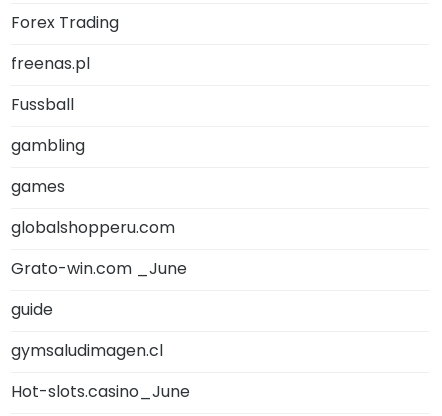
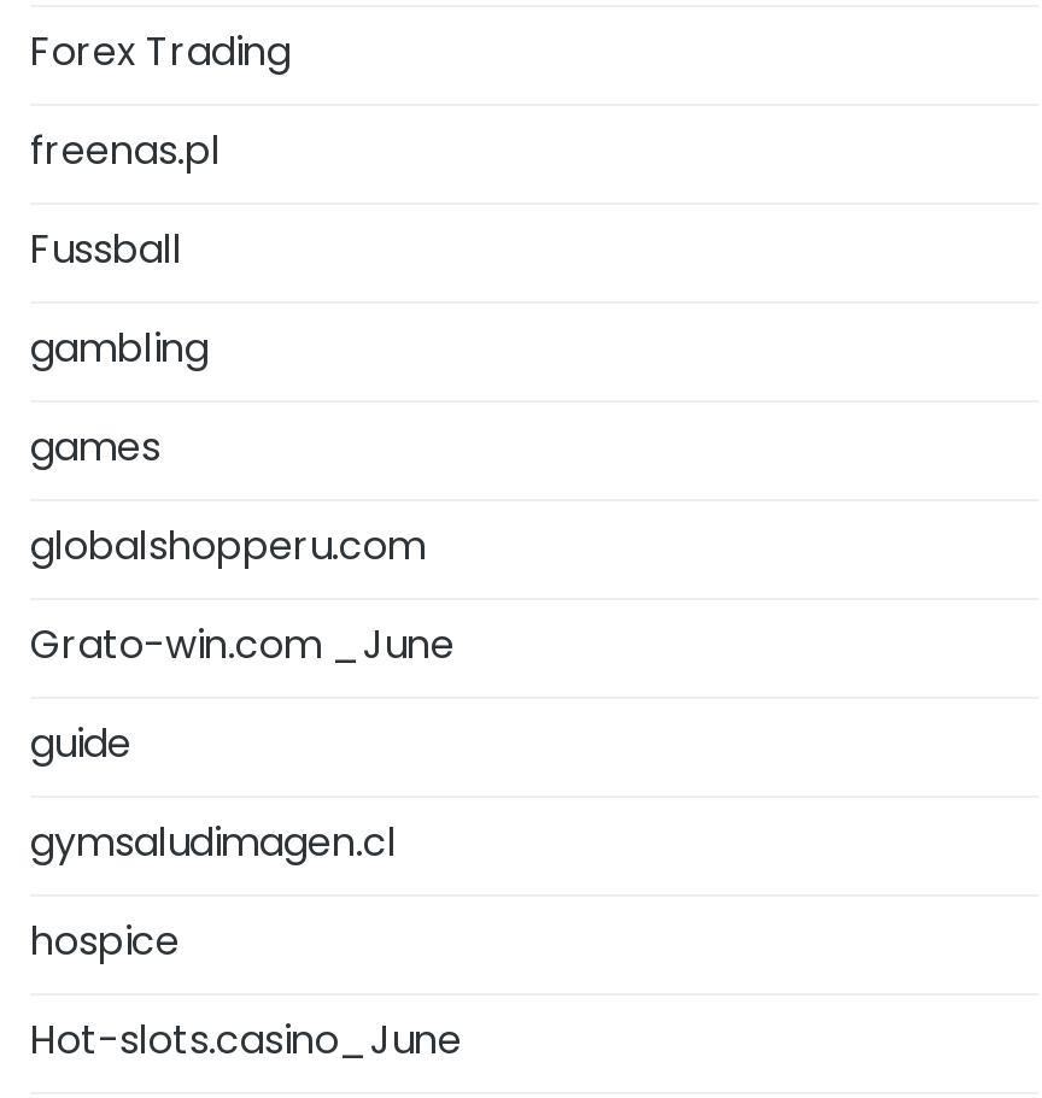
none -> [30,914,180,977] hospice

